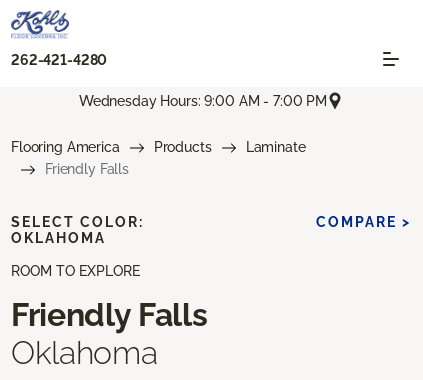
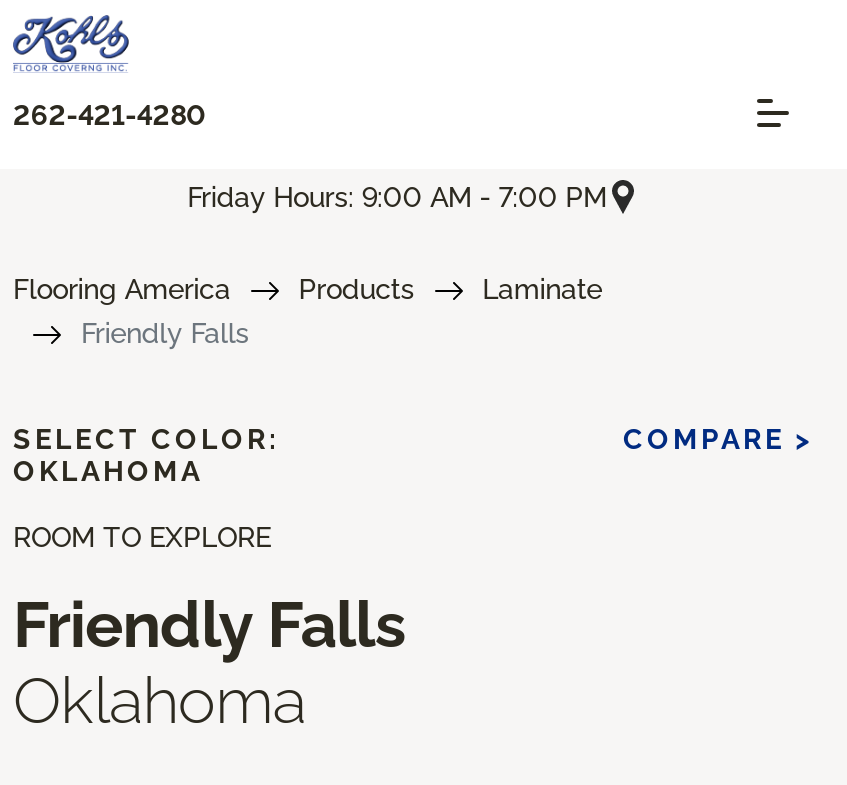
[79,93,327,109] Wednesday Hours: 9:00 AM - 7:00 PM -> [187,180,607,212] Friday Hours: 9:00 AM - 7:00 PM

